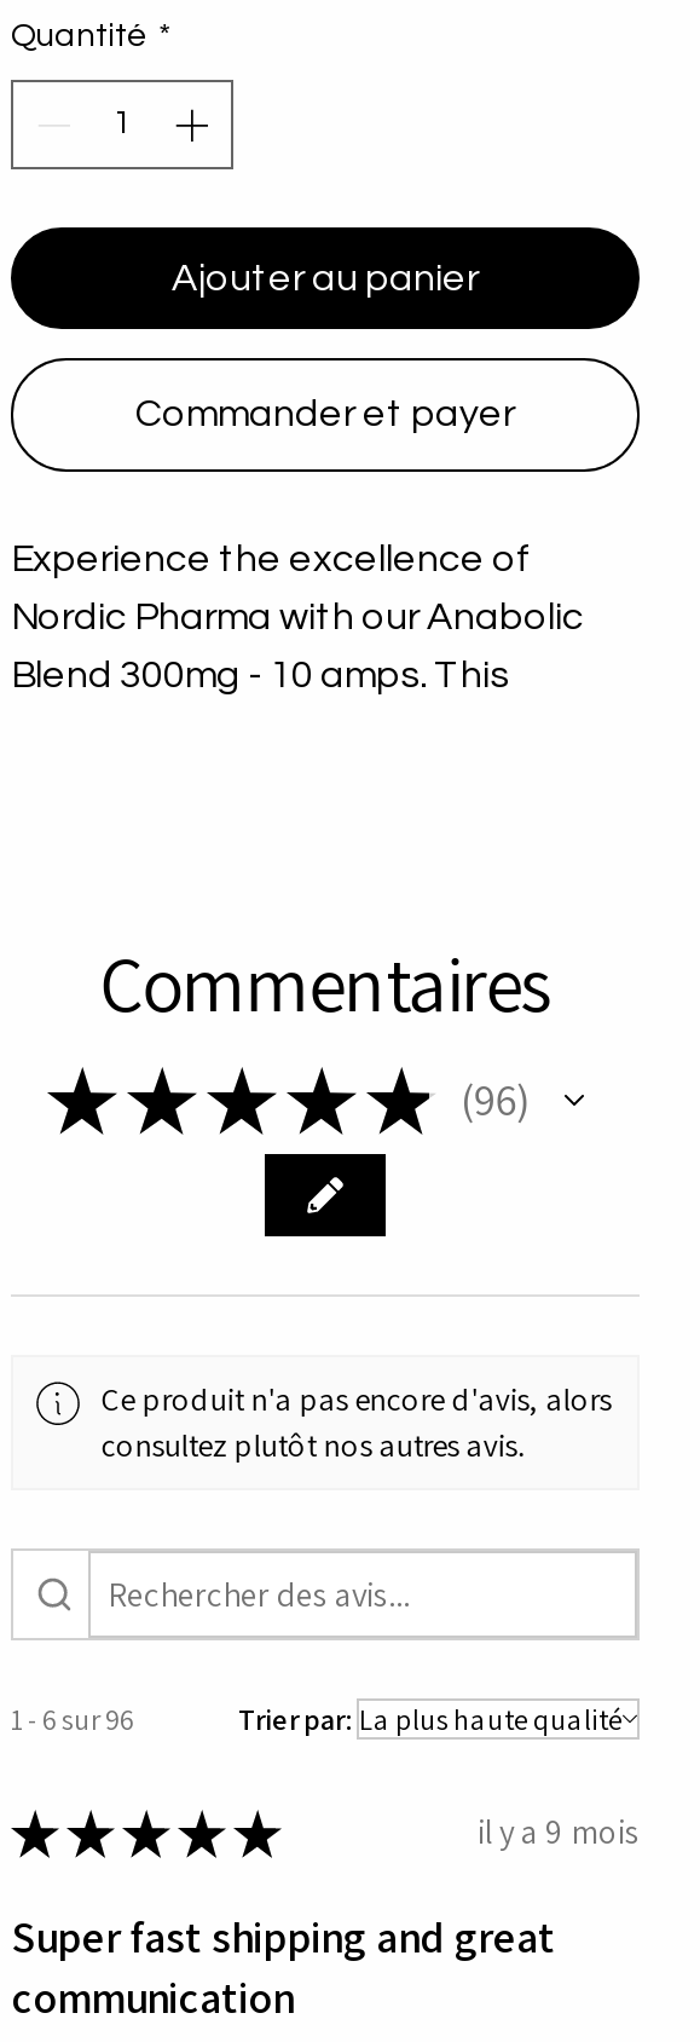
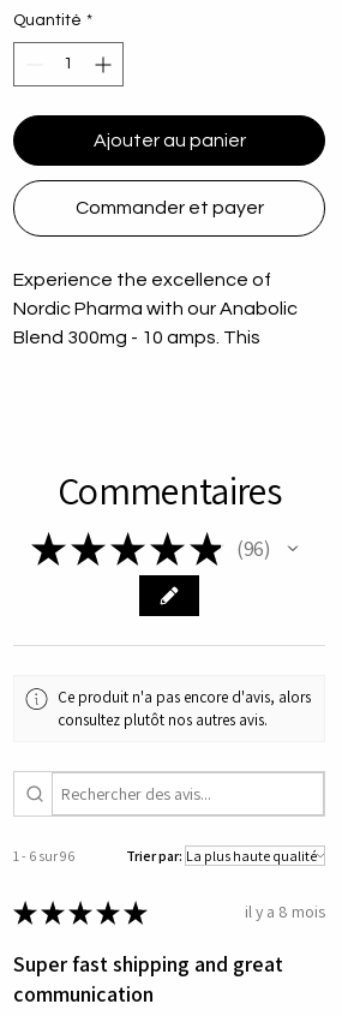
[478,1810,640,1854] il y a 9 mois -> [245,901,325,923] il y a 8 mois

